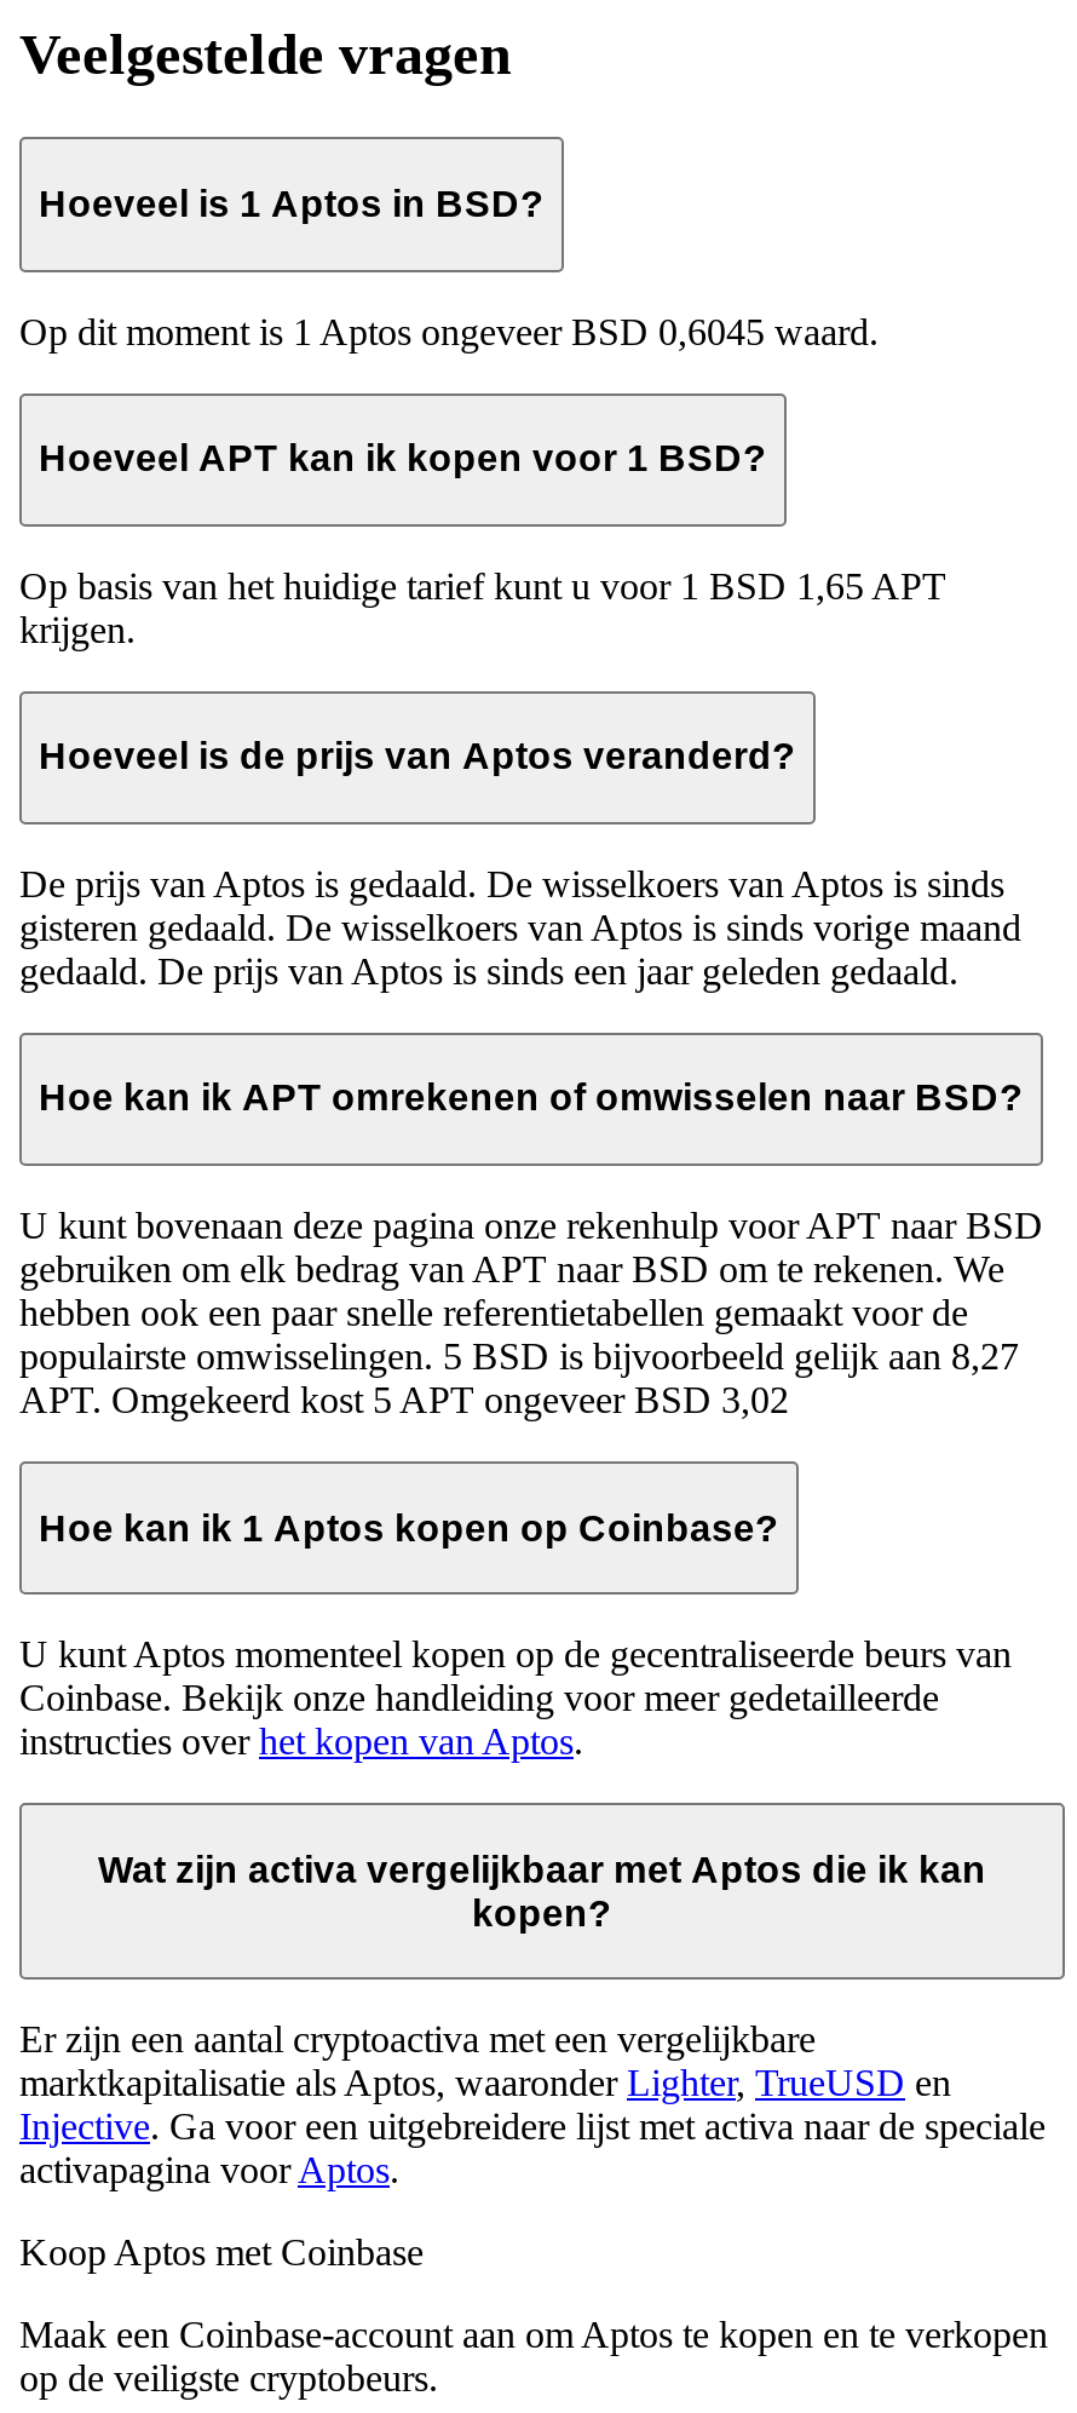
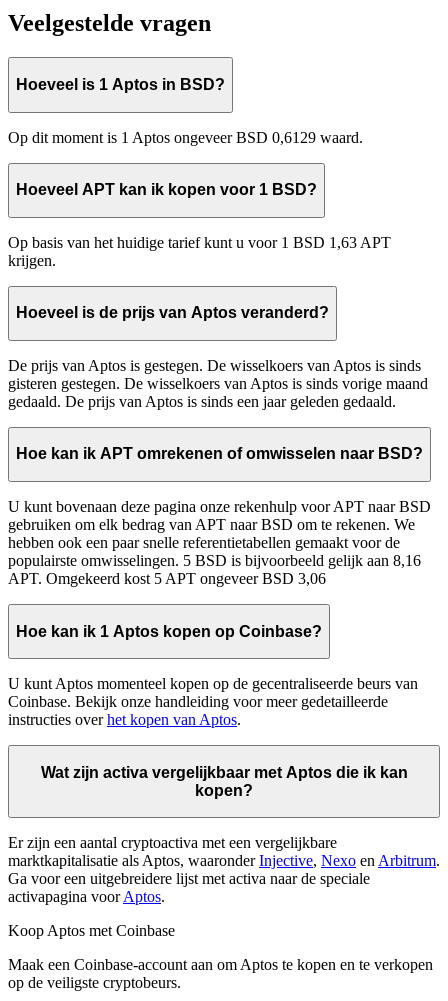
[19,310,879,351] Op dit moment is 1 Aptos ongeveer BSD 0,6045 waard. -> [8,128,363,145] Op dit moment is 1 Aptos ongeveer BSD 0,6129 waard.
[19,565,946,606] Op basis van het huidige tarief kunt u voor 1 BSD 1,65 APT -> [8,234,391,251] Op basis van het huidige tarief kunt u voor 1 BSD 1,63 APT
[19,863,1004,904] De prijs van Aptos is gedaald. De wisselkoers van Aptos is sinds -> [8,357,421,374] De prijs van Aptos is gestegen. De wisselkoers van Aptos is sinds
[19,907,1021,948] gisteren gedaald. De wisselkoers van Aptos is sinds vorige maand -> [8,375,428,392] gisteren gestegen. De wisselkoers van Aptos is sinds vorige maand
[19,1336,1019,1377] populairste omwisselingen. 5 BSD is bijvoorbeeld gelijk aan 8,27 -> [8,552,421,569] populairste omwisselingen. 5 BSD is bijvoorbeeld gelijk aan 8,16
[19,1379,789,1420] APT. Omgekeerd kost 5 APT ongeveer BSD 3,02 -> [8,570,326,587] APT. Omgekeerd kost 5 APT ongeveer BSD 3,06
[19,2063,1046,2148] marktkapitalisatie als Aptos, waaronder Lighter, TrueUSD en | Injective. Ga voor een uitgebreidere lijst met activa naar de speciale -> [8,852,440,887] marktkapitalisatie als Aptos, waaronder Injective, Nexo en Arbitrum. | Ga voor een uitgebreidere lijst met activa naar de speciale

